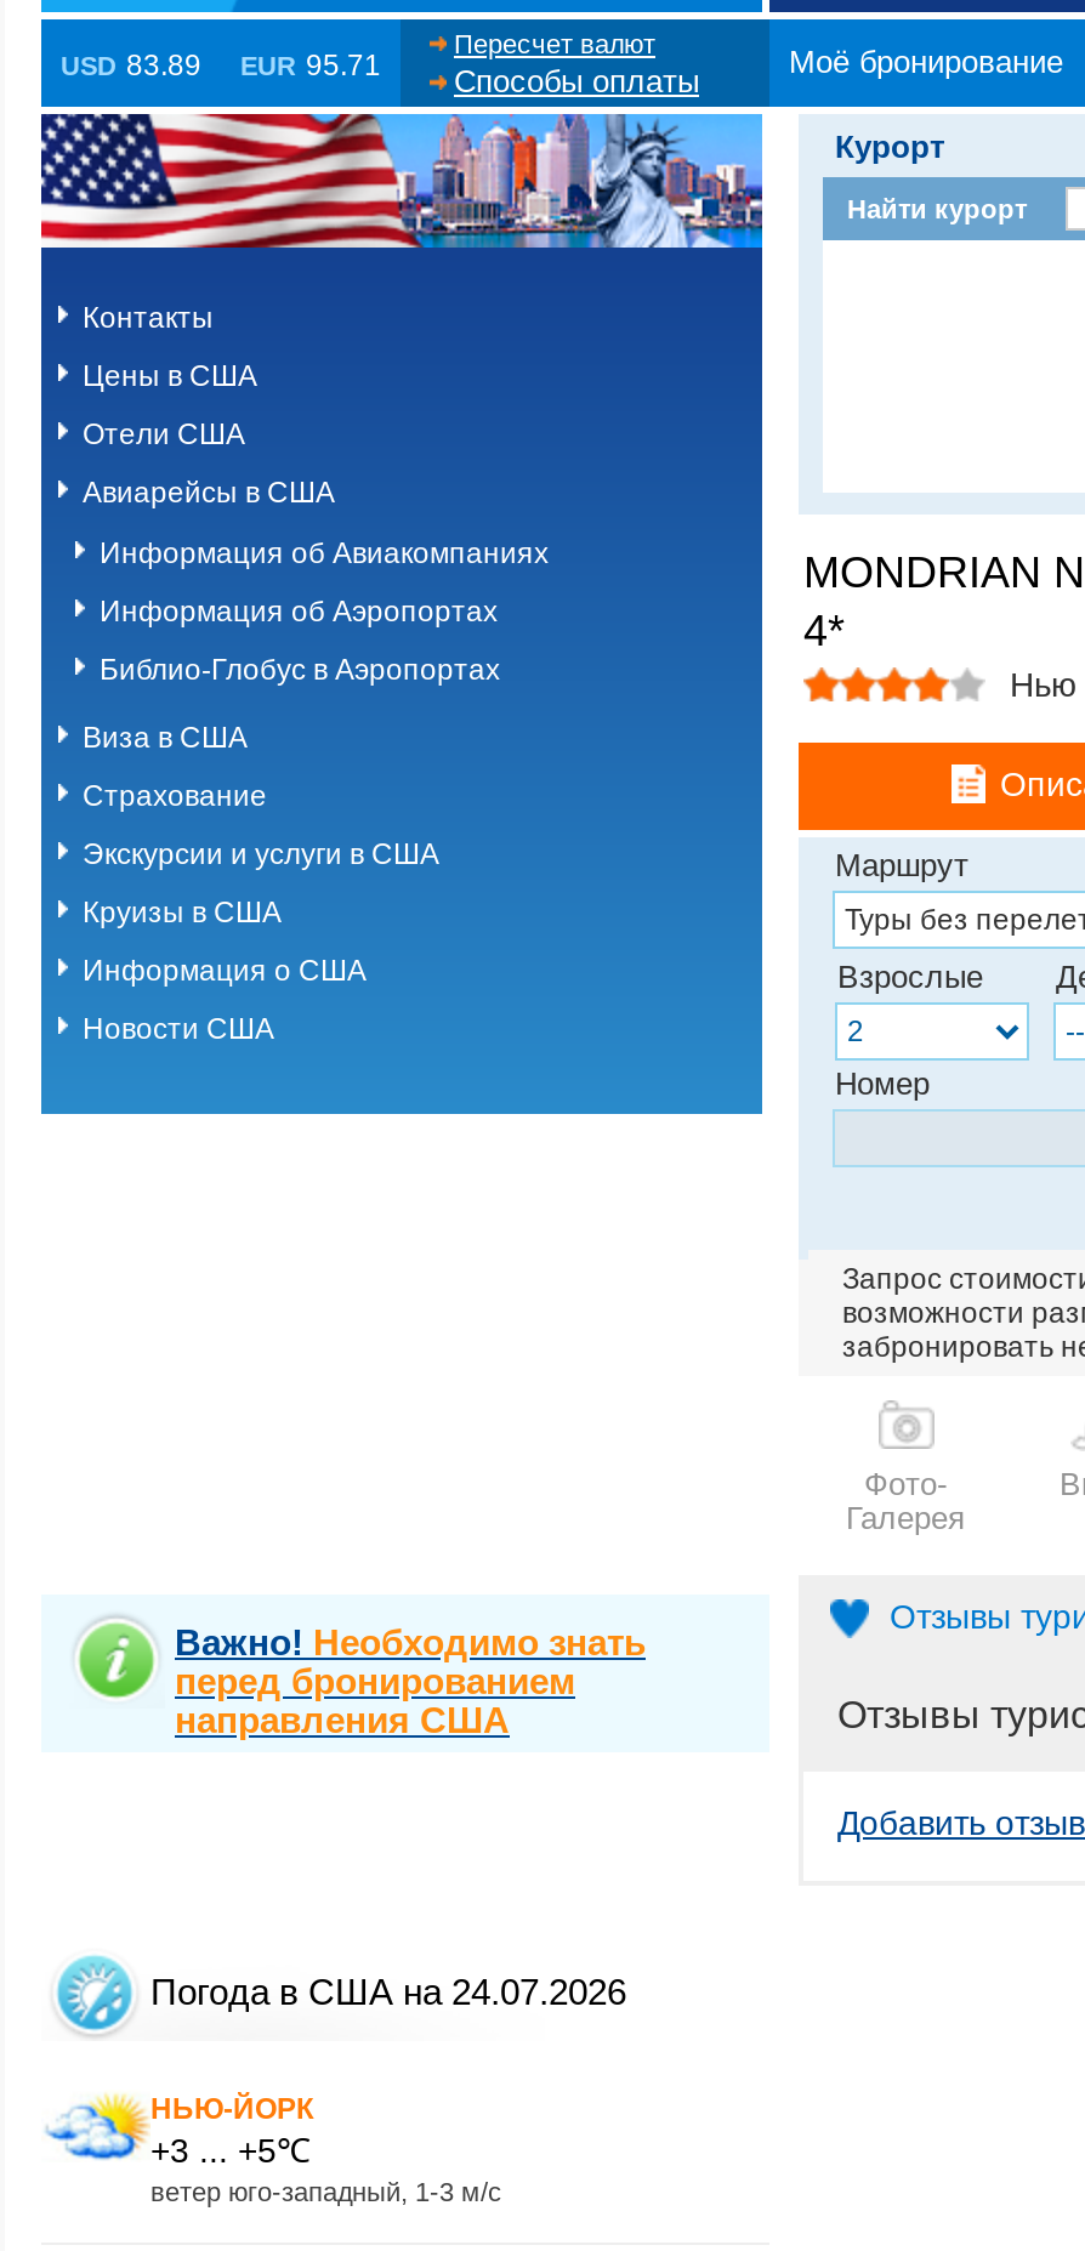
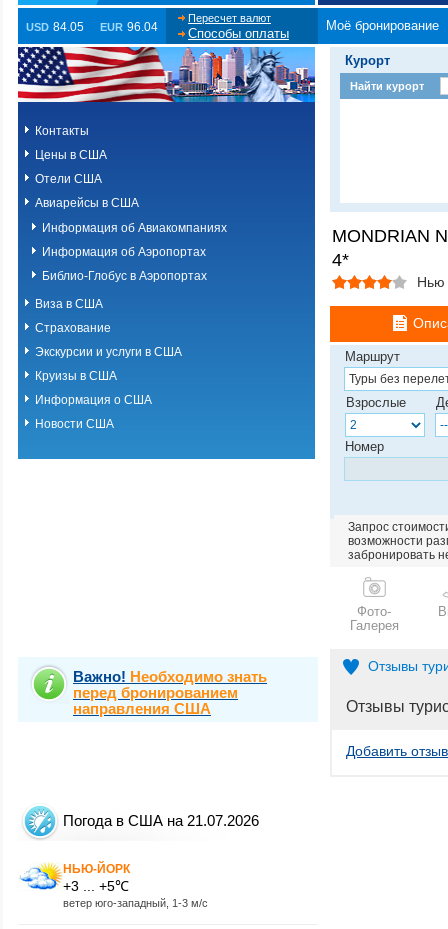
[61,49,201,83] USD 83.89 -> [26,20,84,34] USD 84.05
[240,49,381,83] EUR 95.71 -> [100,20,158,34] EUR 96.04
[150,1971,626,2012] Погода в США на 24.07.2026 -> [63,812,259,829] Погода в США на 21.07.2026

